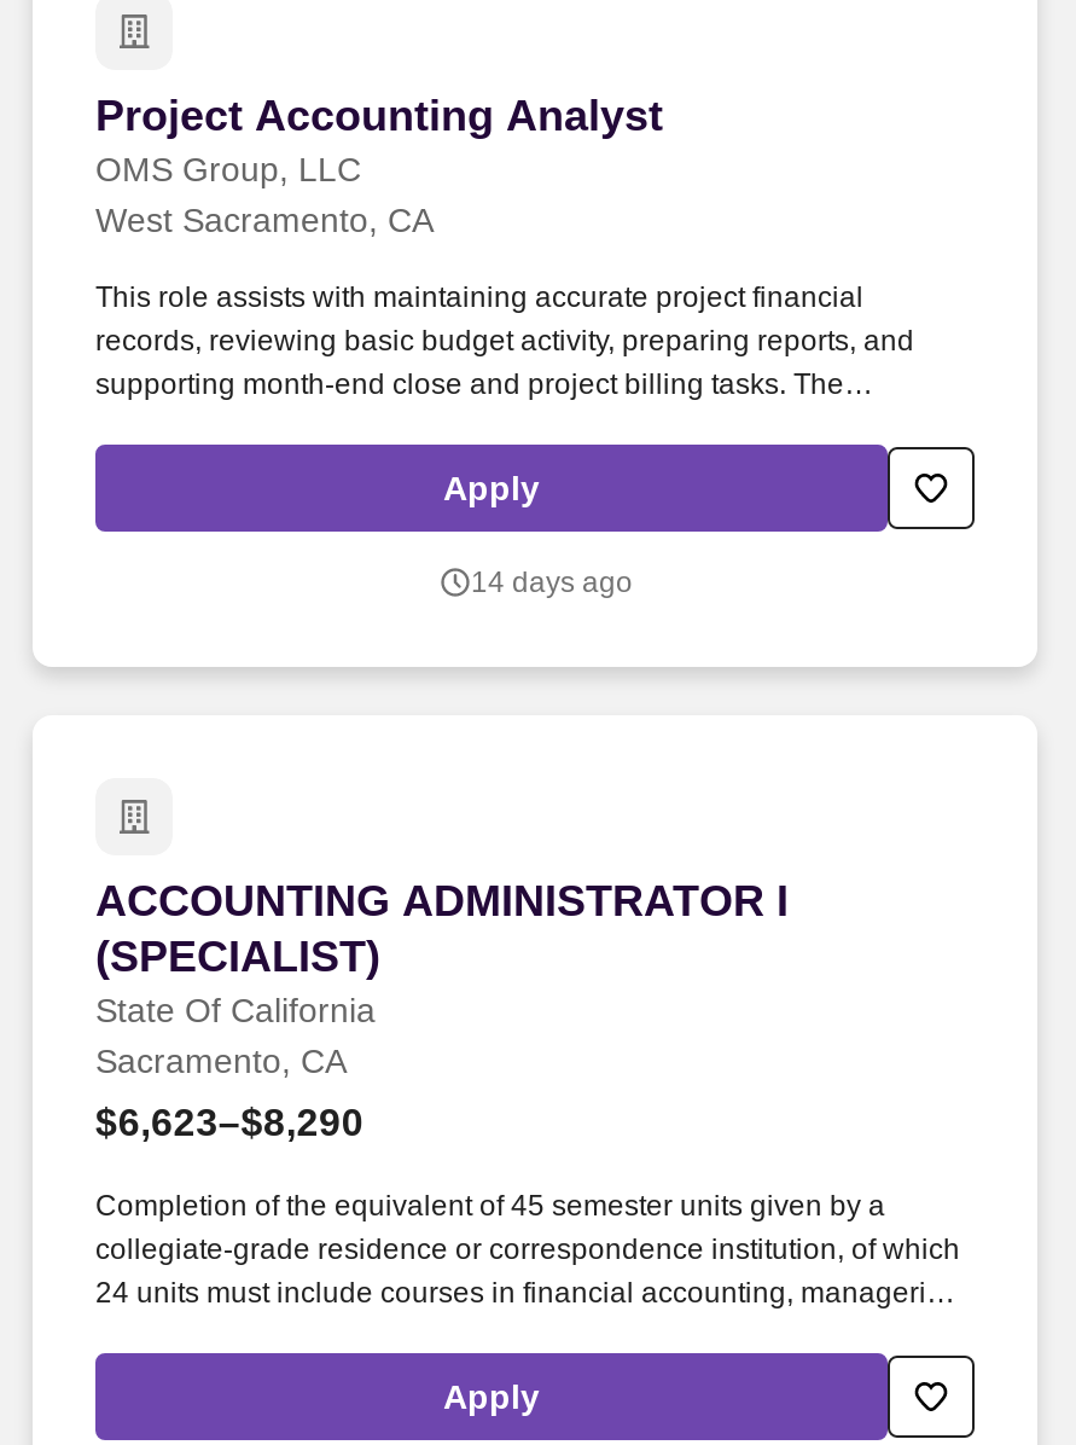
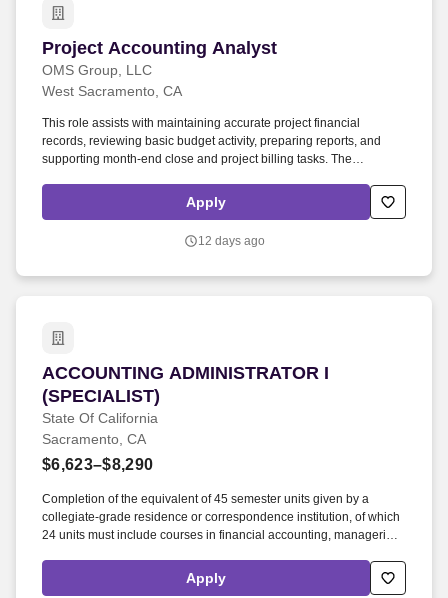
[471,565,633,599] 14 days ago -> [197,234,264,248] 12 days ago

